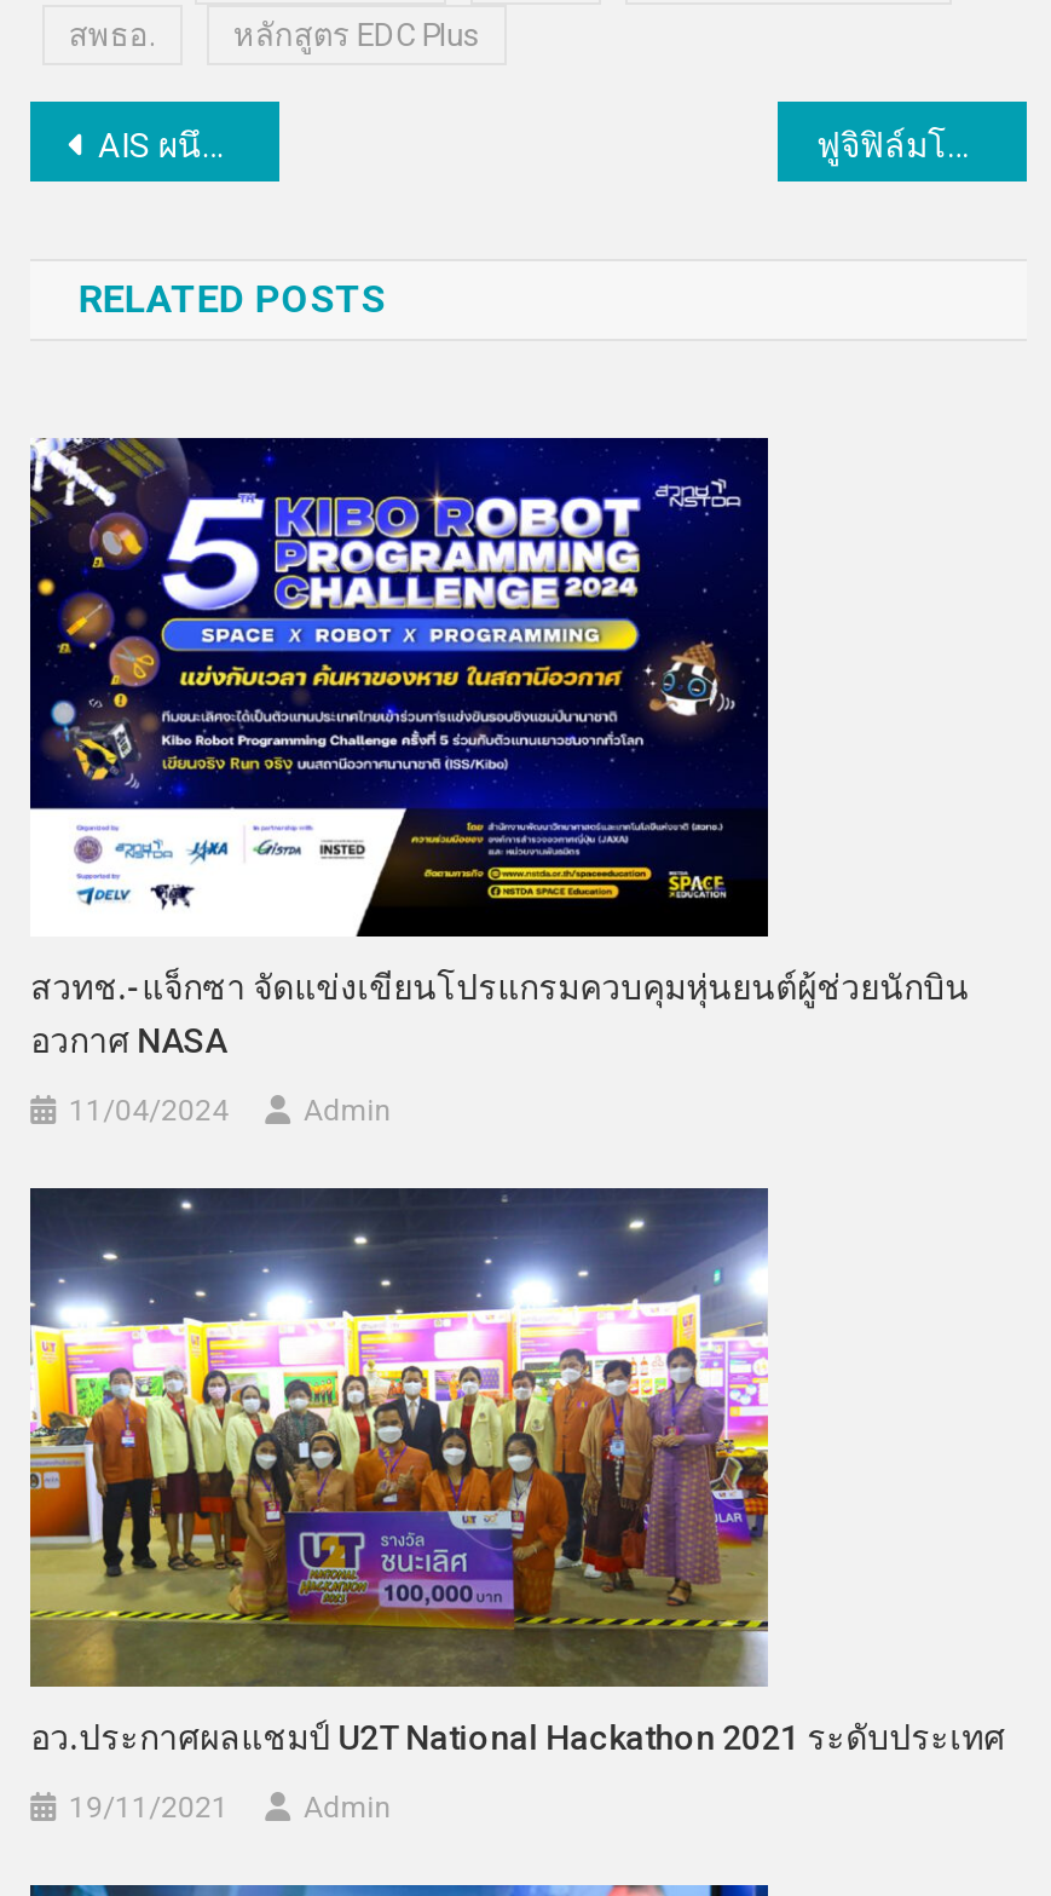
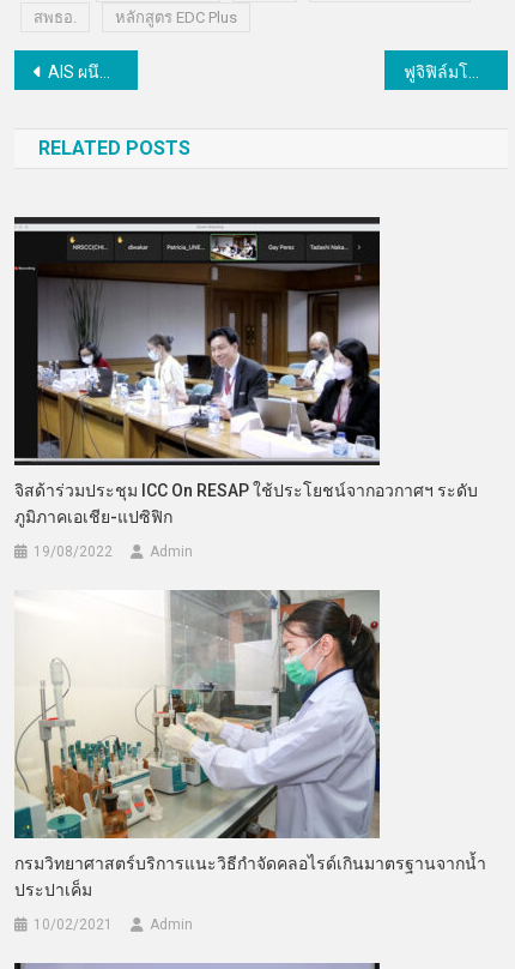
[30,438,969,1061] [image] | สวทช.-แจ็กซา จัดแข่งเขียนโปรแกรมควบคุมหุ่นยนต์ผู้ช่วยนักบิน | อวกาศ NASA -> [13,216,478,527] [image] | จิสด้าร่วมประชุม ICC On RESAP ใช้ประโยชน์จากอวกาศฯ ระดับ | ภูมิภาคเอเชีย-แปซิฟิก
[69,1095,229,1129] 11/04/2024 -> [34,544,113,561] 19/08/2022
[28,1186,1005,1758] [image] | อว.ประกาศผลแชมป์ U2T National Hackathon 2021 ระดับประเทศ -> [13,590,486,900] [image] | กรมวิทยาศาสตร์บริการแนะวิธีกำจัดคลอไรด์เกินมาตรฐานจากน้ำ | ประปาเค็ม
[69,1791,229,1825] 19/11/2021 -> [34,917,113,934] 10/02/2021

